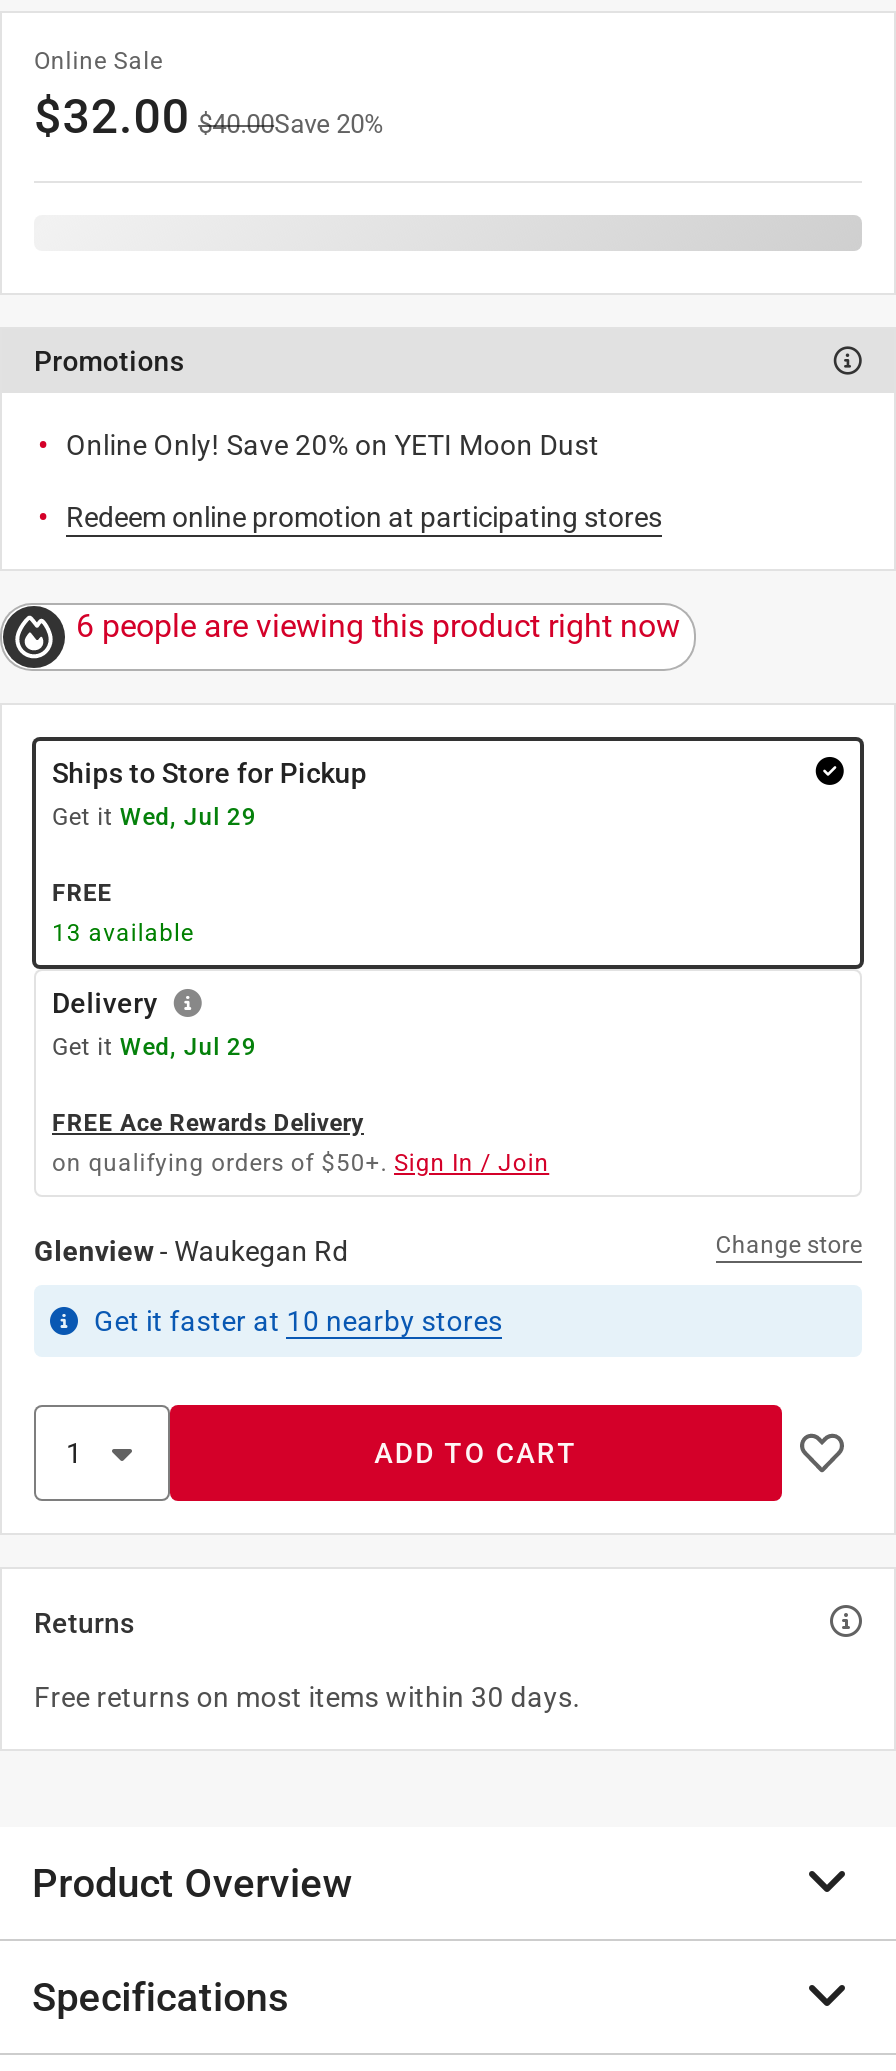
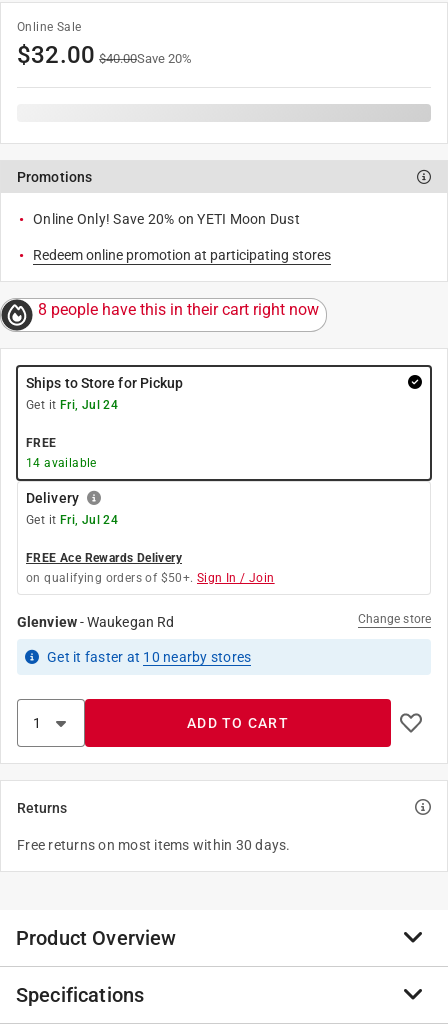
[76,607,680,645] 6 people are viewing this product right now -> [38,300,319,319] 8 people have this in their cart right now
[52,803,256,831] Get it Wed, Jul 29 -> [26,398,118,412] Get it Fri, Jul 24
[52,919,194,947] 13 available -> [26,456,97,470] 14 available
[52,1033,256,1061] Get it Wed, Jul 29 -> [26,513,118,527] Get it Fri, Jul 24

